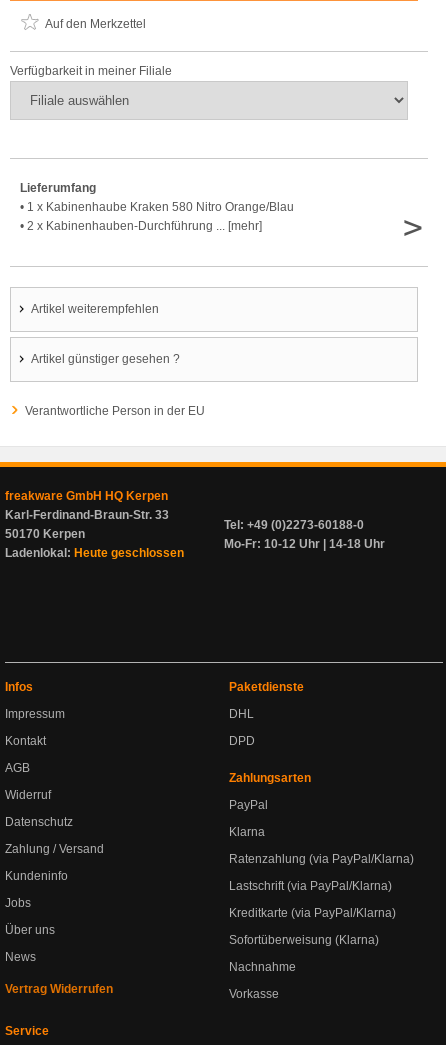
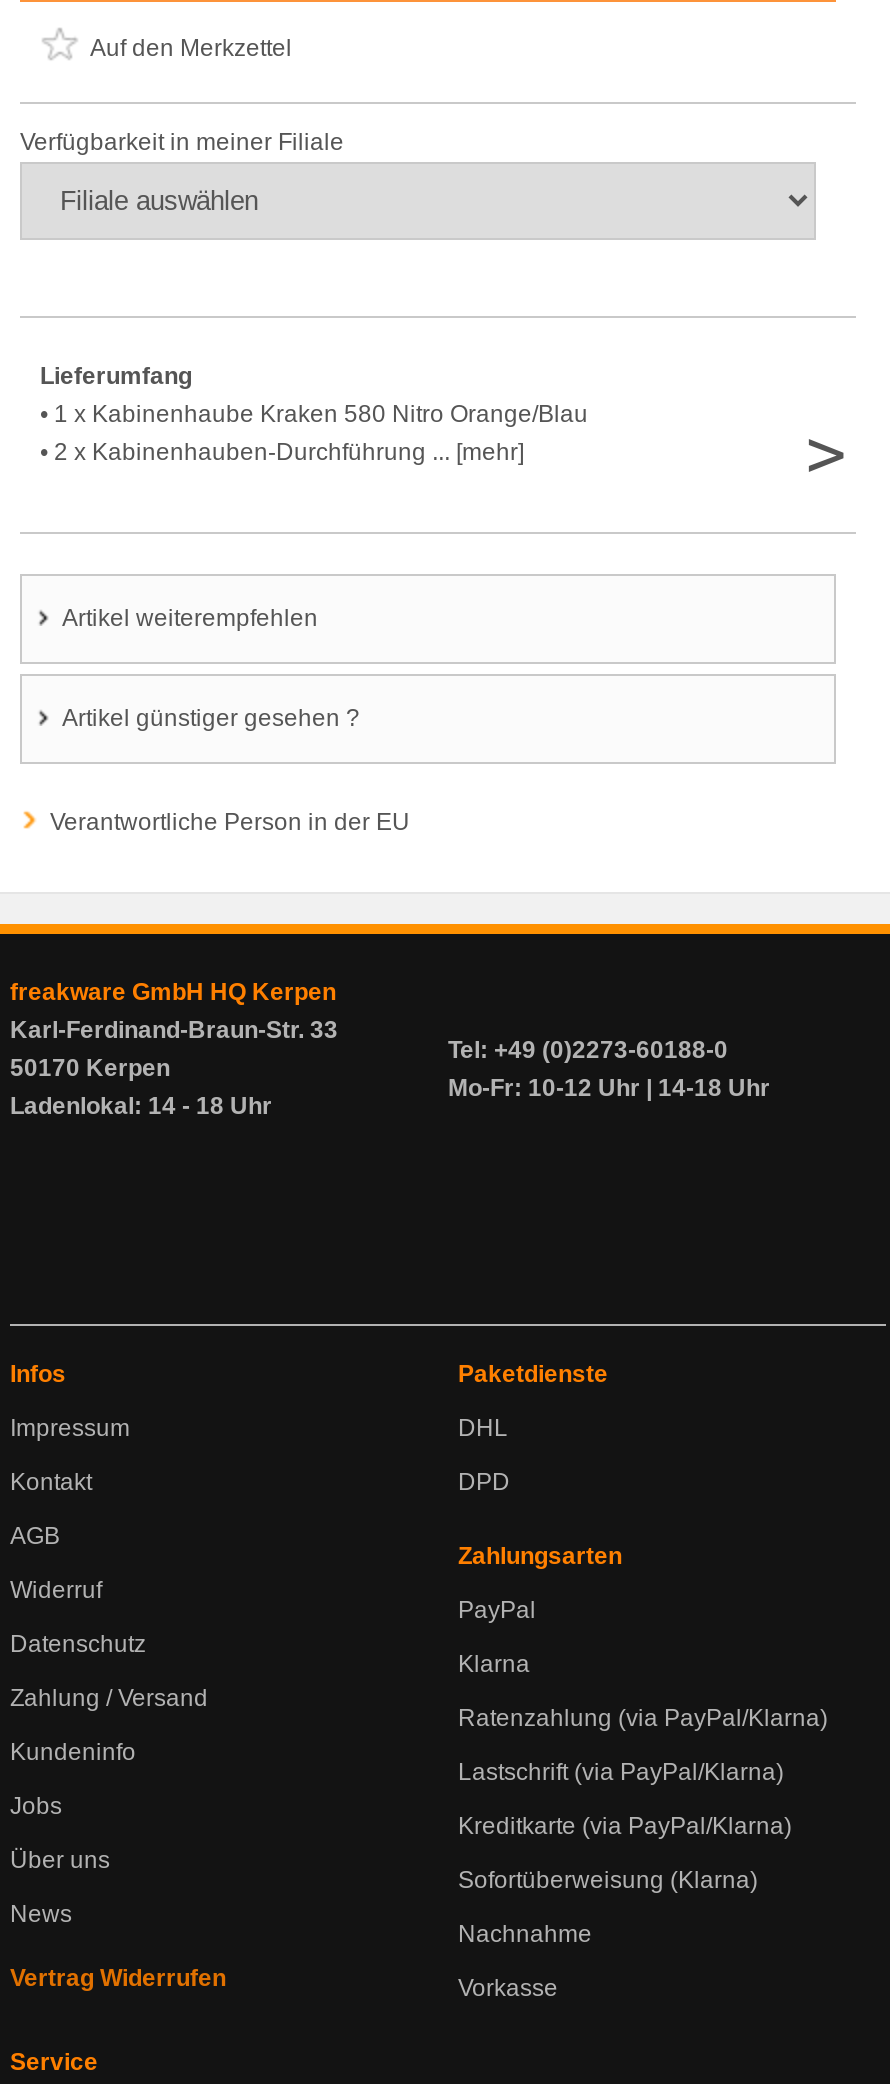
[5,546,184,560] Ladenlokal: Heute geschlossen -> [10,1092,272,1120] Ladenlokal: 14 - 18 Uhr

